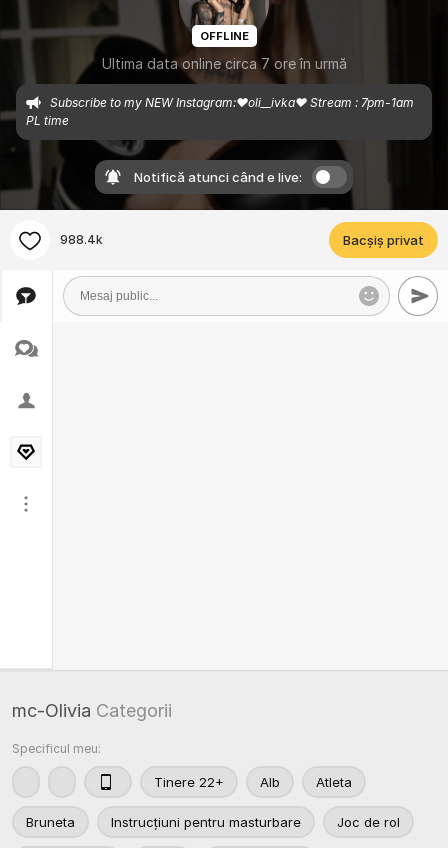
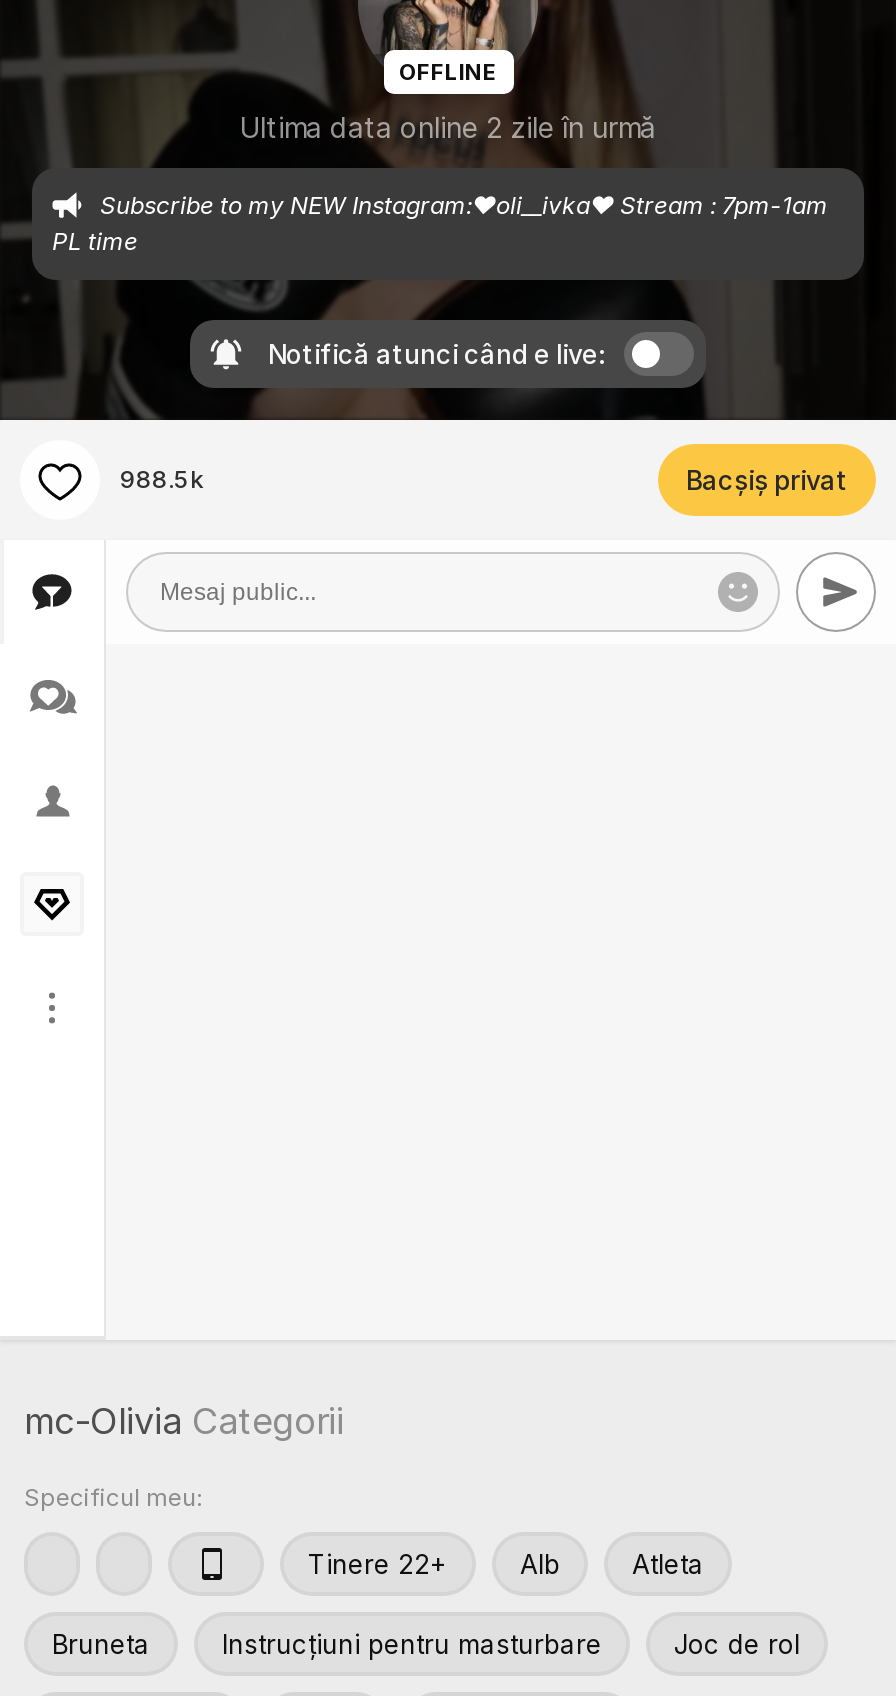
[101,55,346,72] Ultima data online circa 7 ore în urmă -> [240,110,656,144] Ultima data online 2 zile în urmă
[60,232,103,247] 988.4k -> [120,464,204,494] 988.5k

